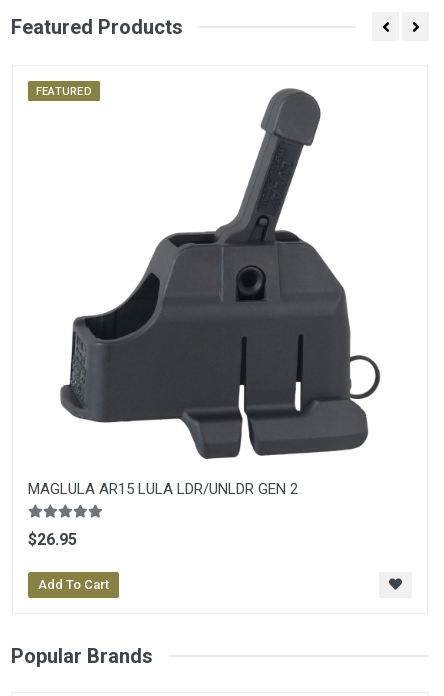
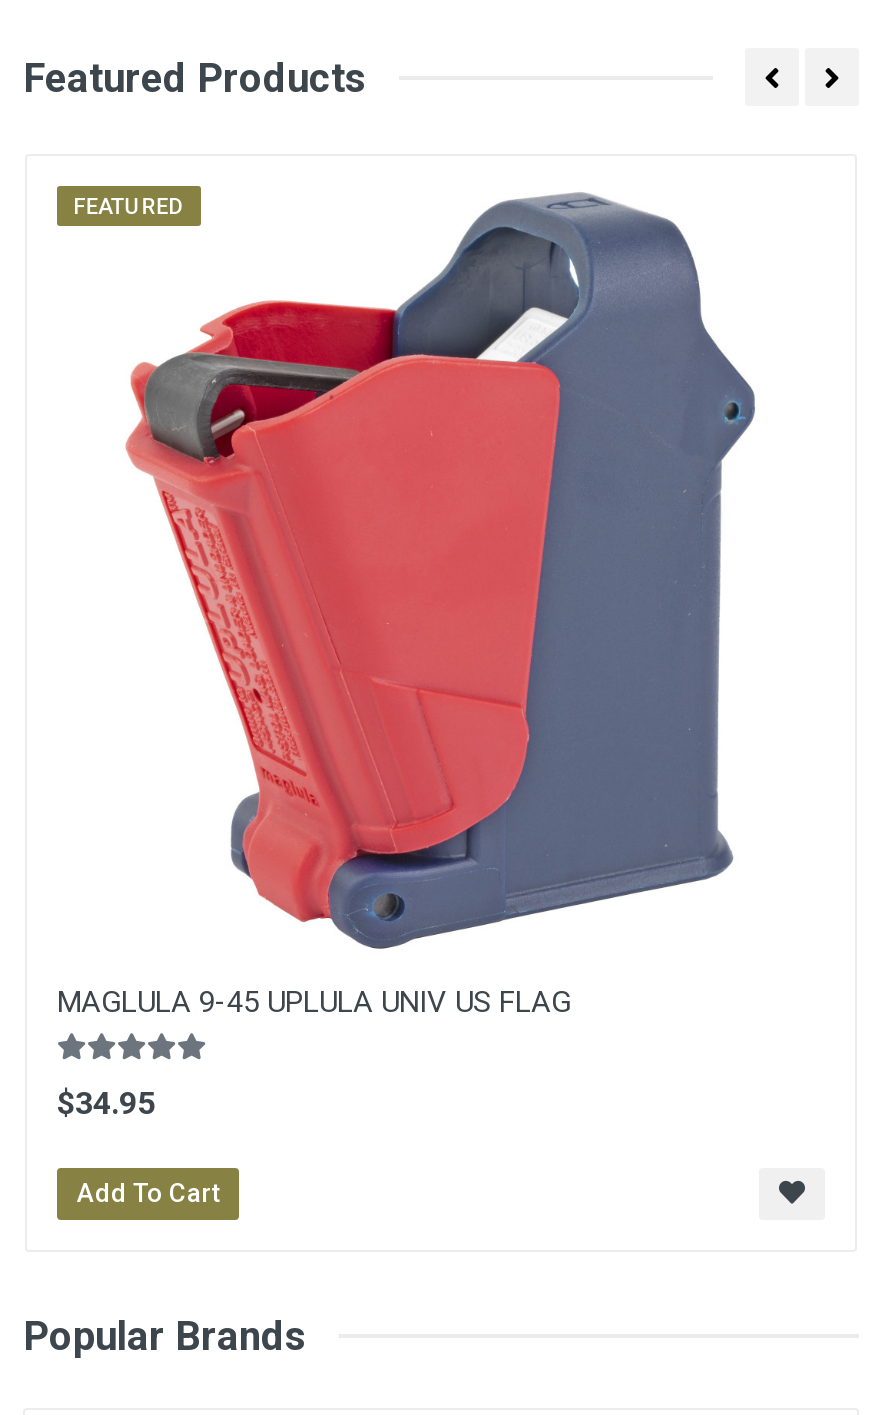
[28,85,381,498] [image] | MAGLULA AR15 LULA LDR/UNLDR GEN 2 -> [57,192,761,1020] [image] | MAGLULA 9-45 UPLULA UNIV US FLAG
[28,530,77,549] $26.95 -> [57,1084,155,1122] $34.95

